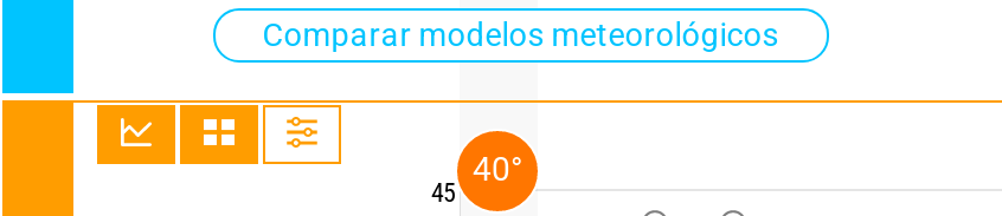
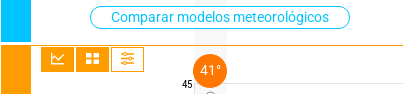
[473,149,522,187] 40° -> [199,62,220,78] 41°

